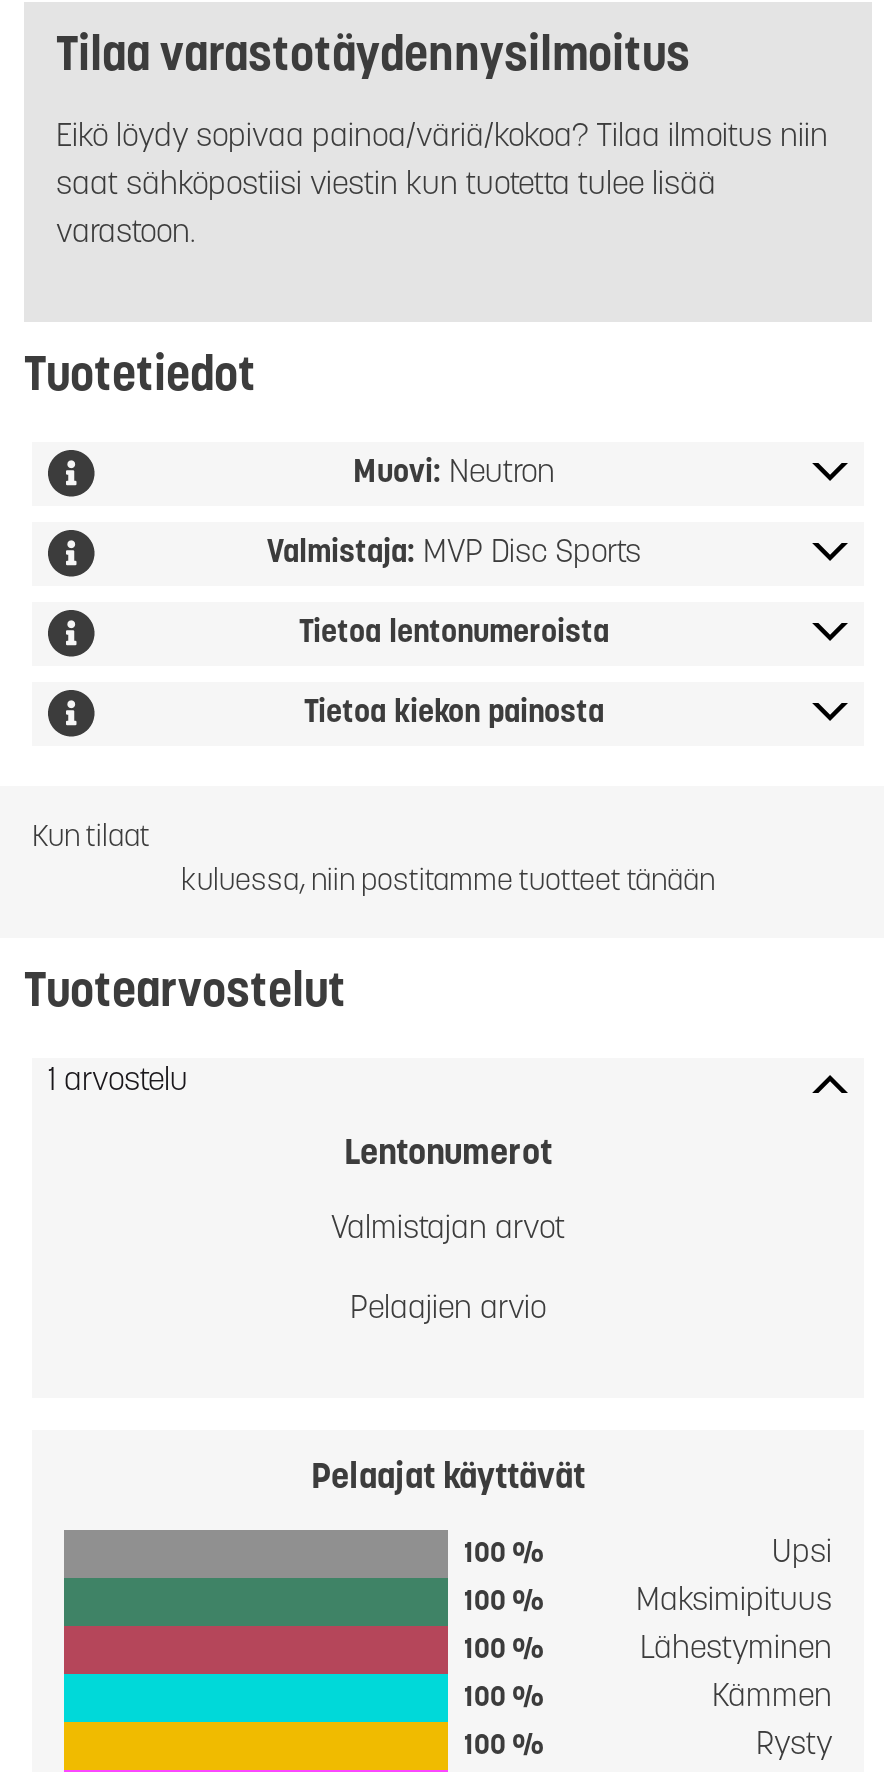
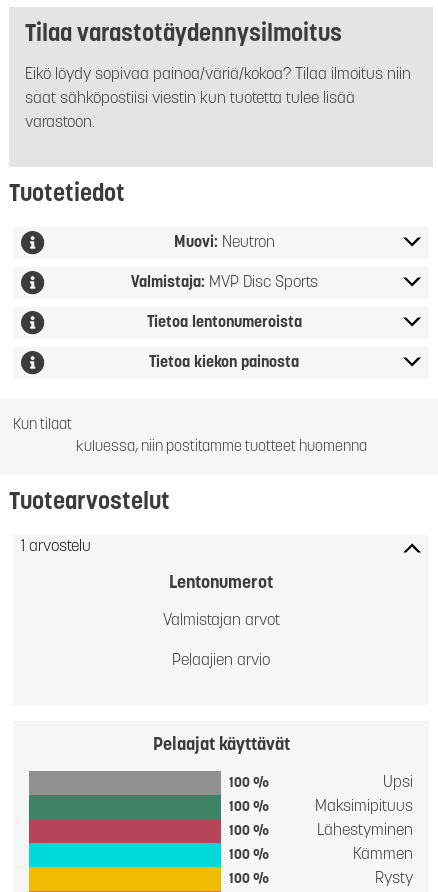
[181,868,715,898] kuluessa, niin postitamme tuotteet tänään -> [75,440,366,455] kuluessa, niin postitamme tuotteet huomenna

